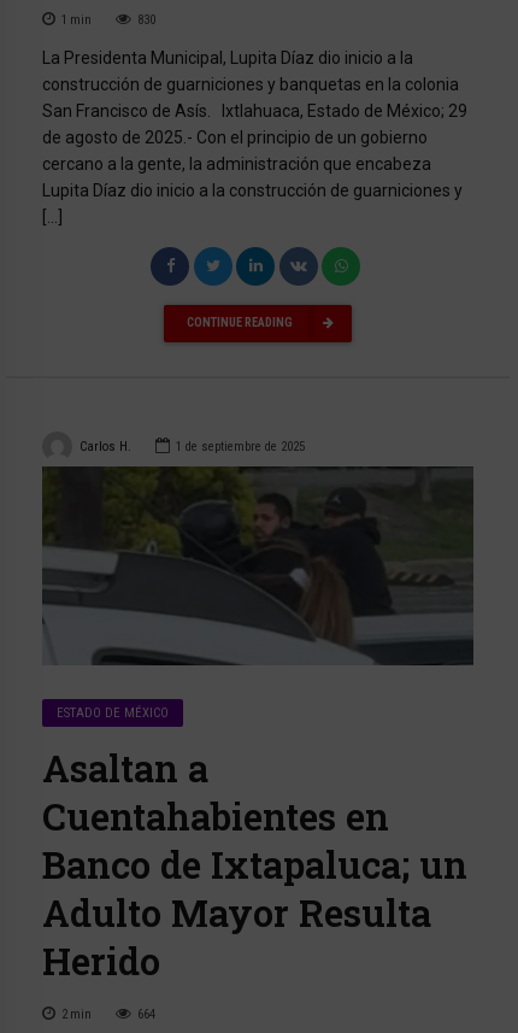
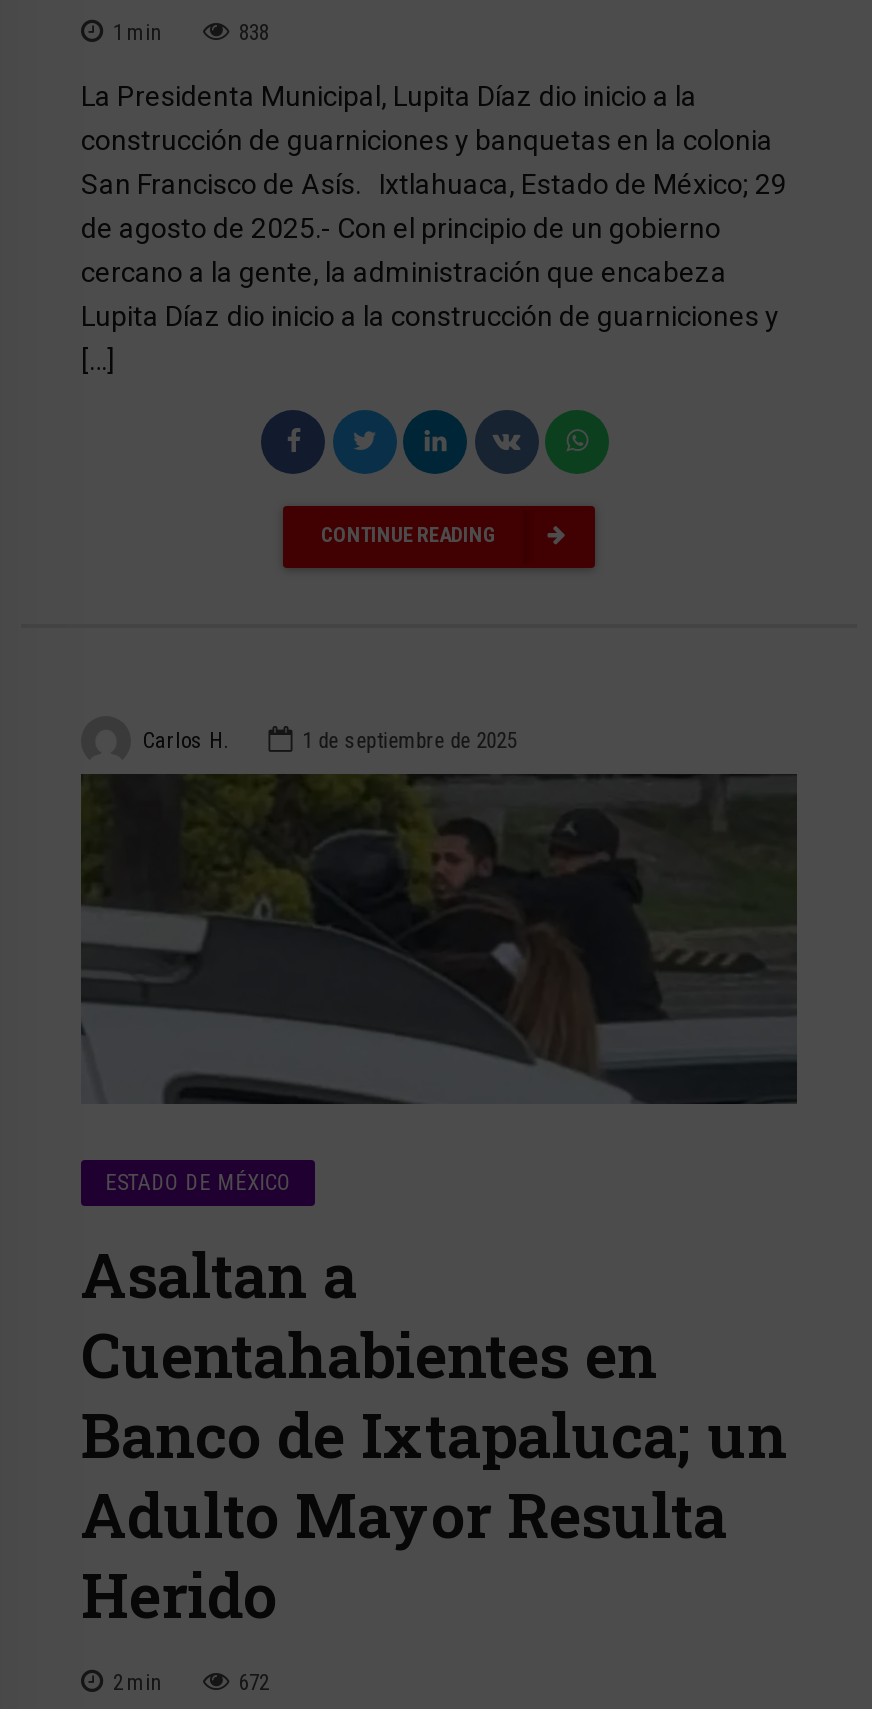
[137,12,155,28] 830 -> [239,20,269,46] 838
[137,1006,155,1022] 664 -> [239,1670,269,1696] 672

